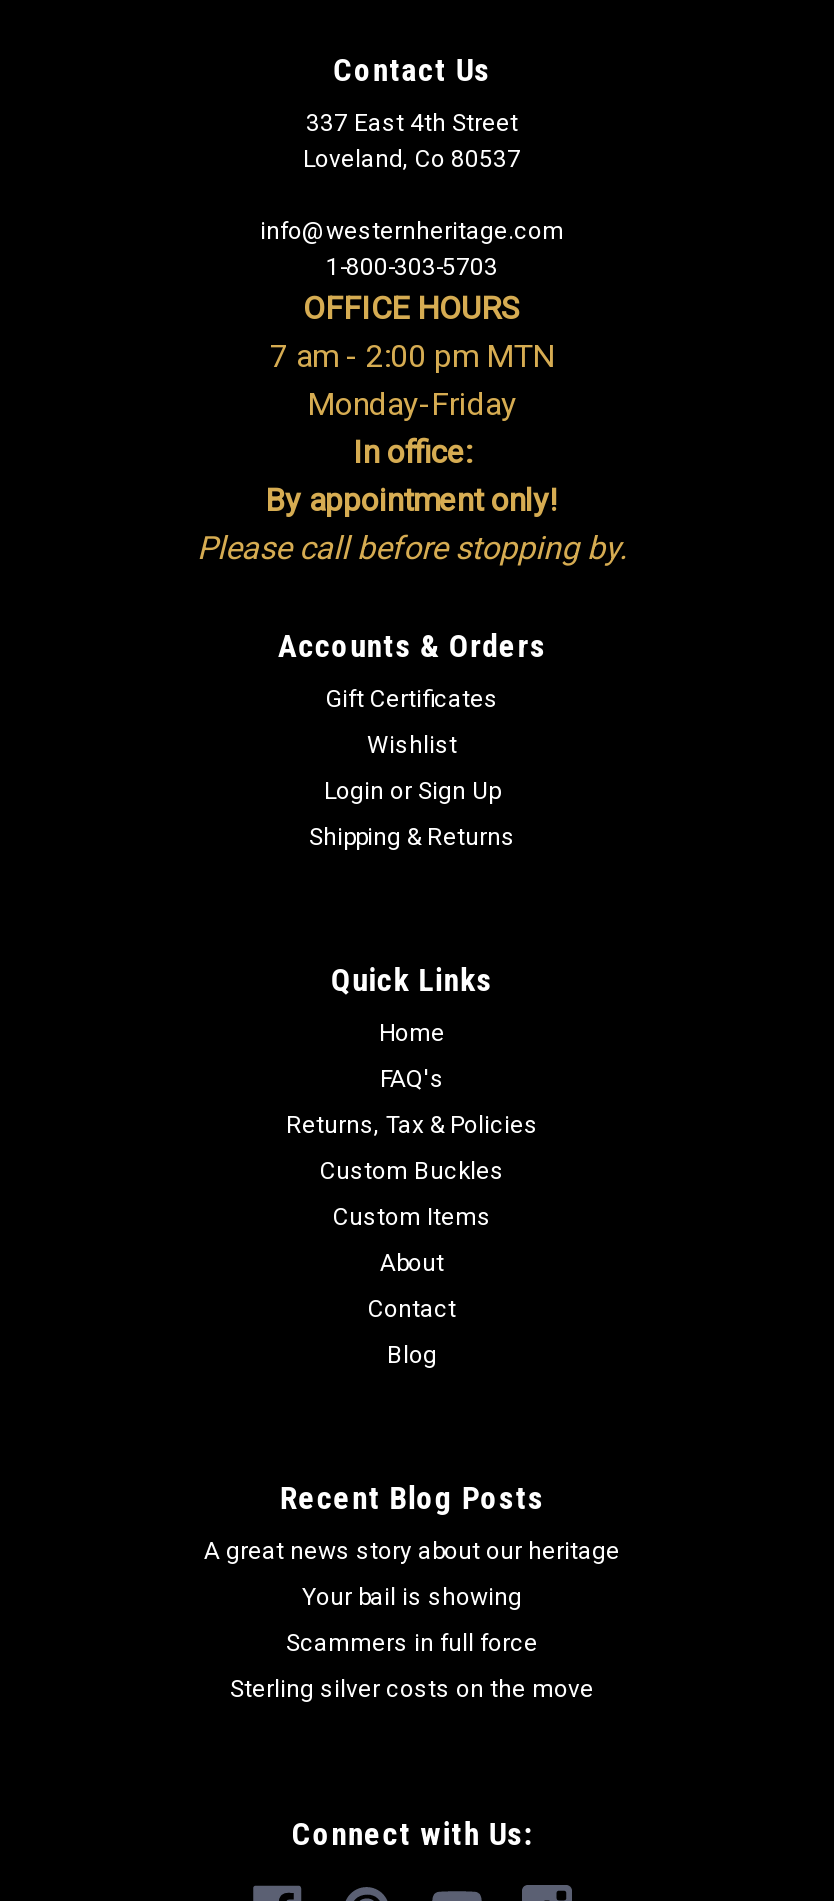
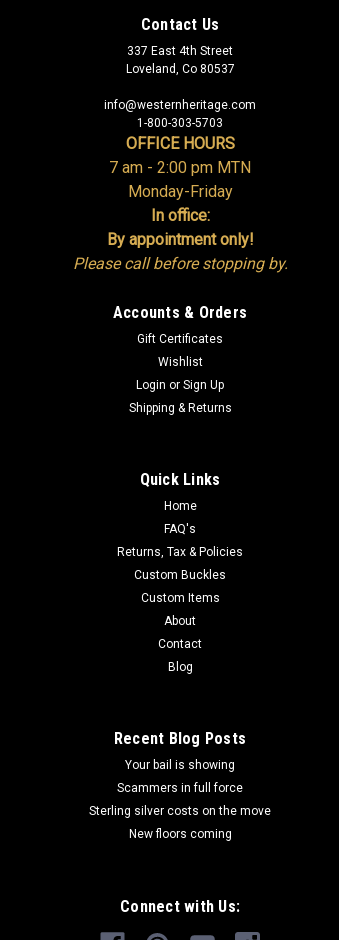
[204,1536,620,1564] A great news story about our heritage -> none
moved [230,1582,594,1702] -> [89,758,271,818]: Your bail is showing | Scammers in full force | Sterling silver costs on the move
none -> [128,827,231,841] New floors coming

